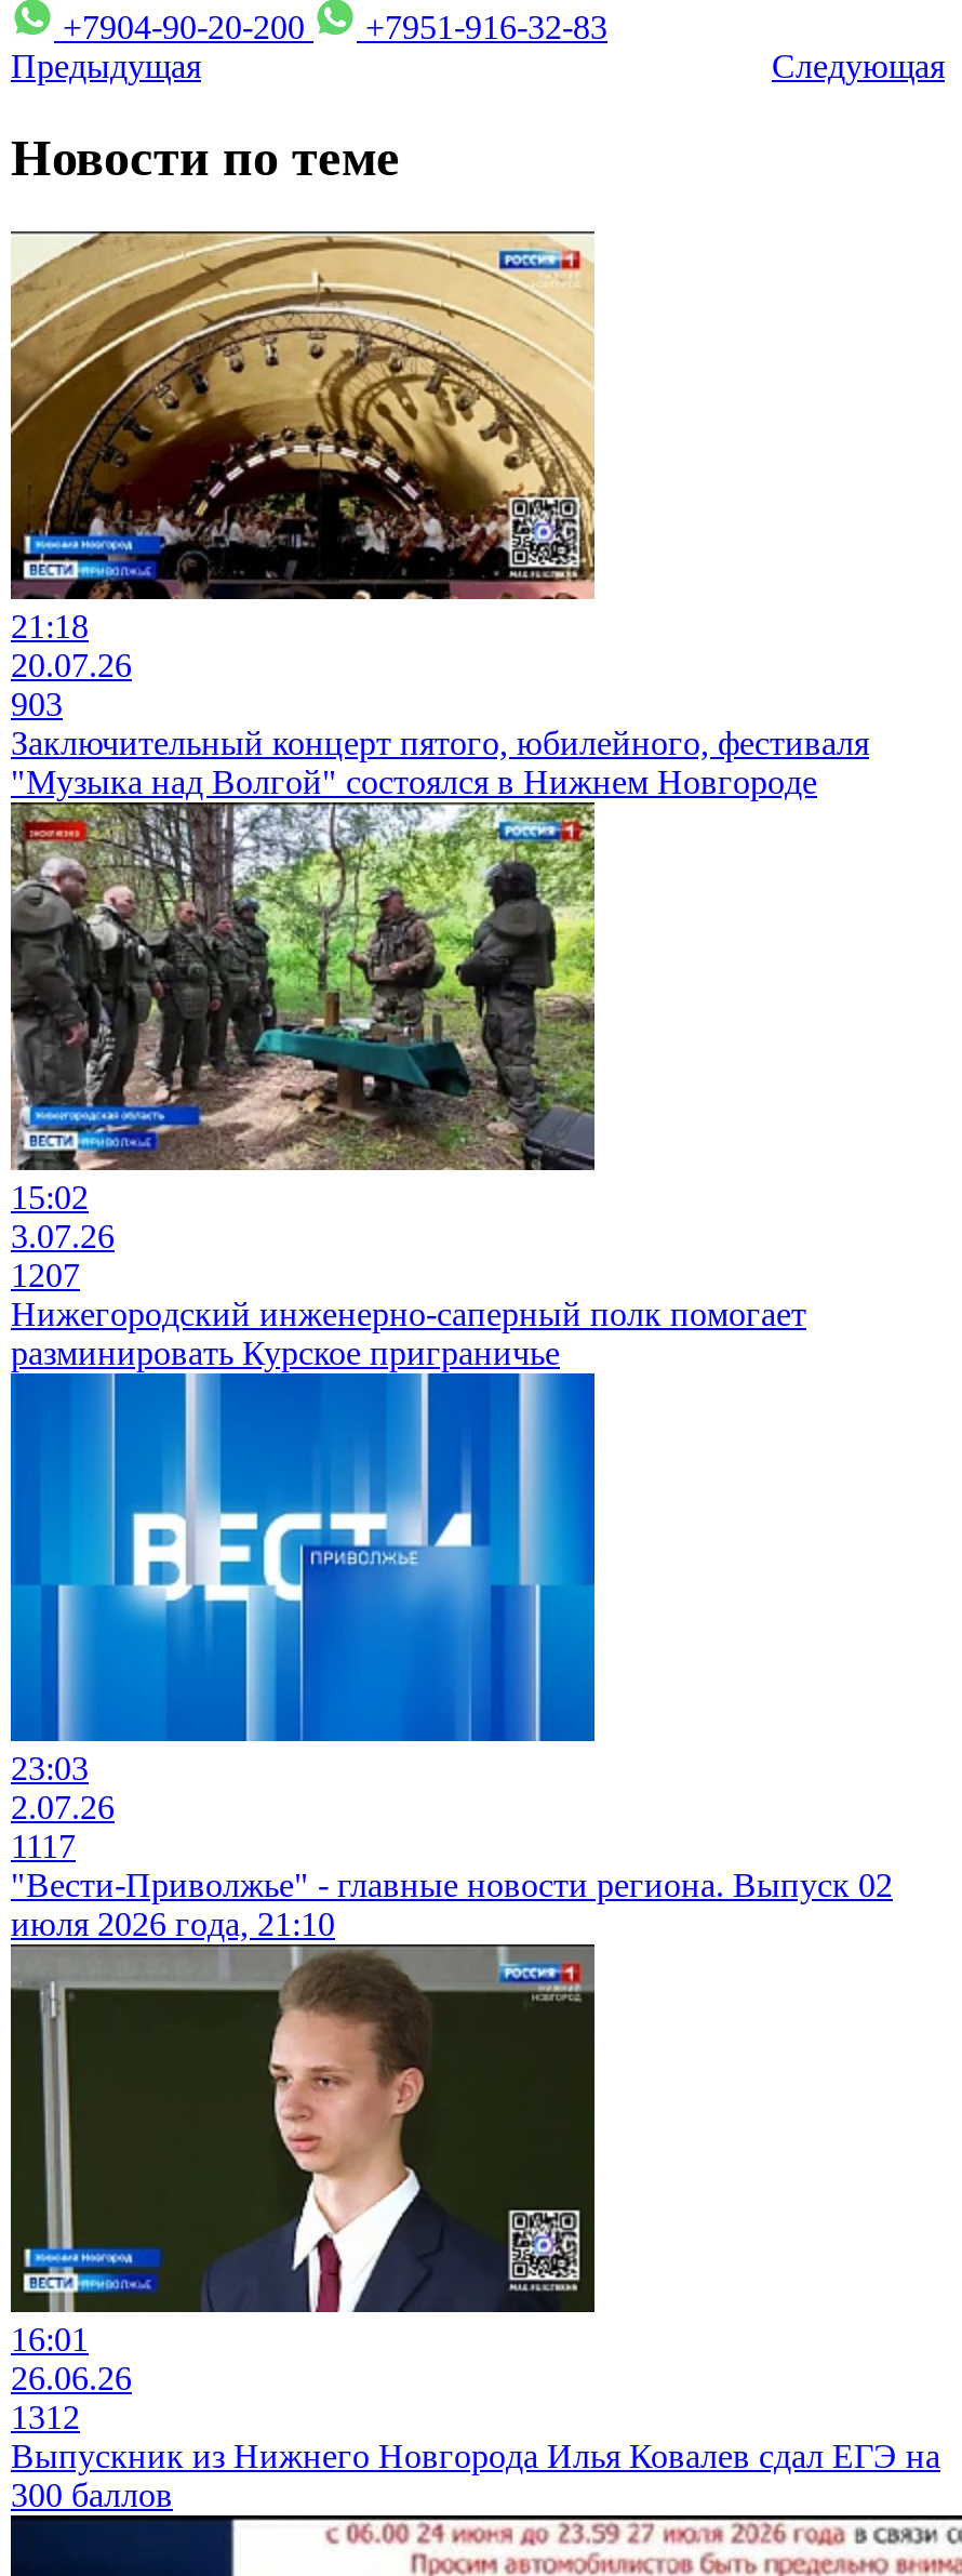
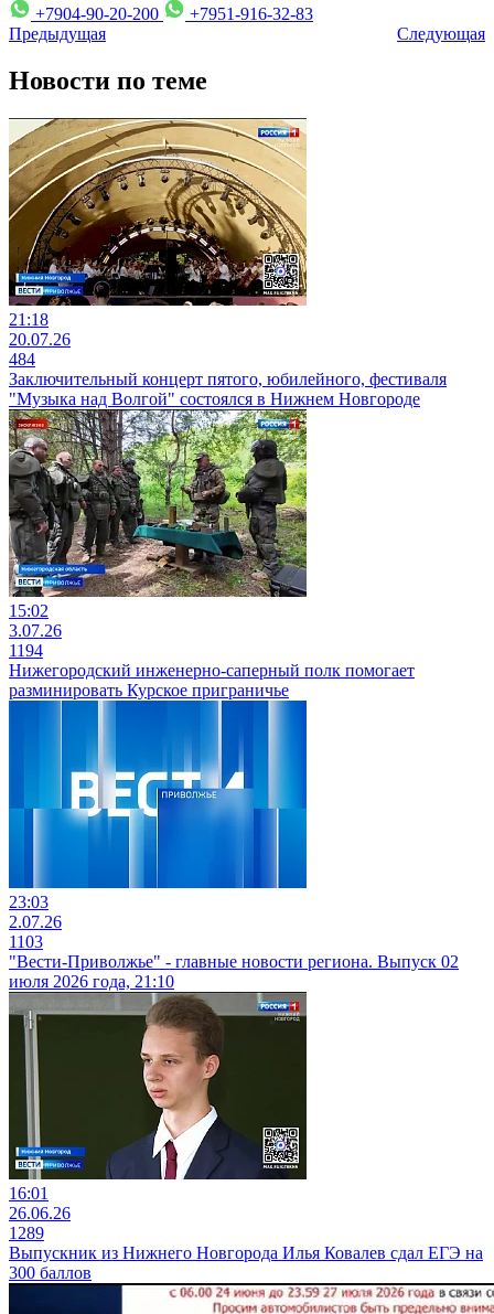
[11,685,63,722] 903 -> [9,349,35,368] 484
[11,1256,80,1293] 1207 -> [9,641,43,659] 1194
[11,1827,76,1864] 1117 -> [9,932,43,951] 1103
[11,2398,80,2435] 1312 -> [9,1223,44,1242] 1289

